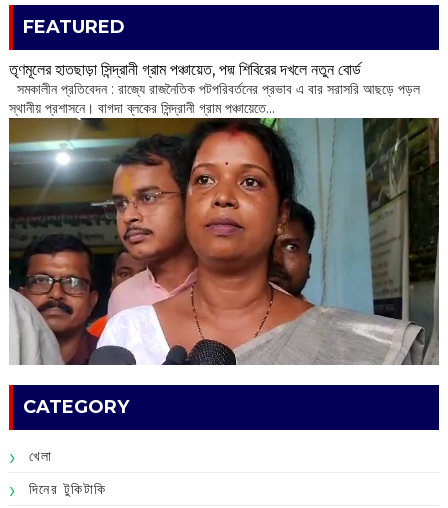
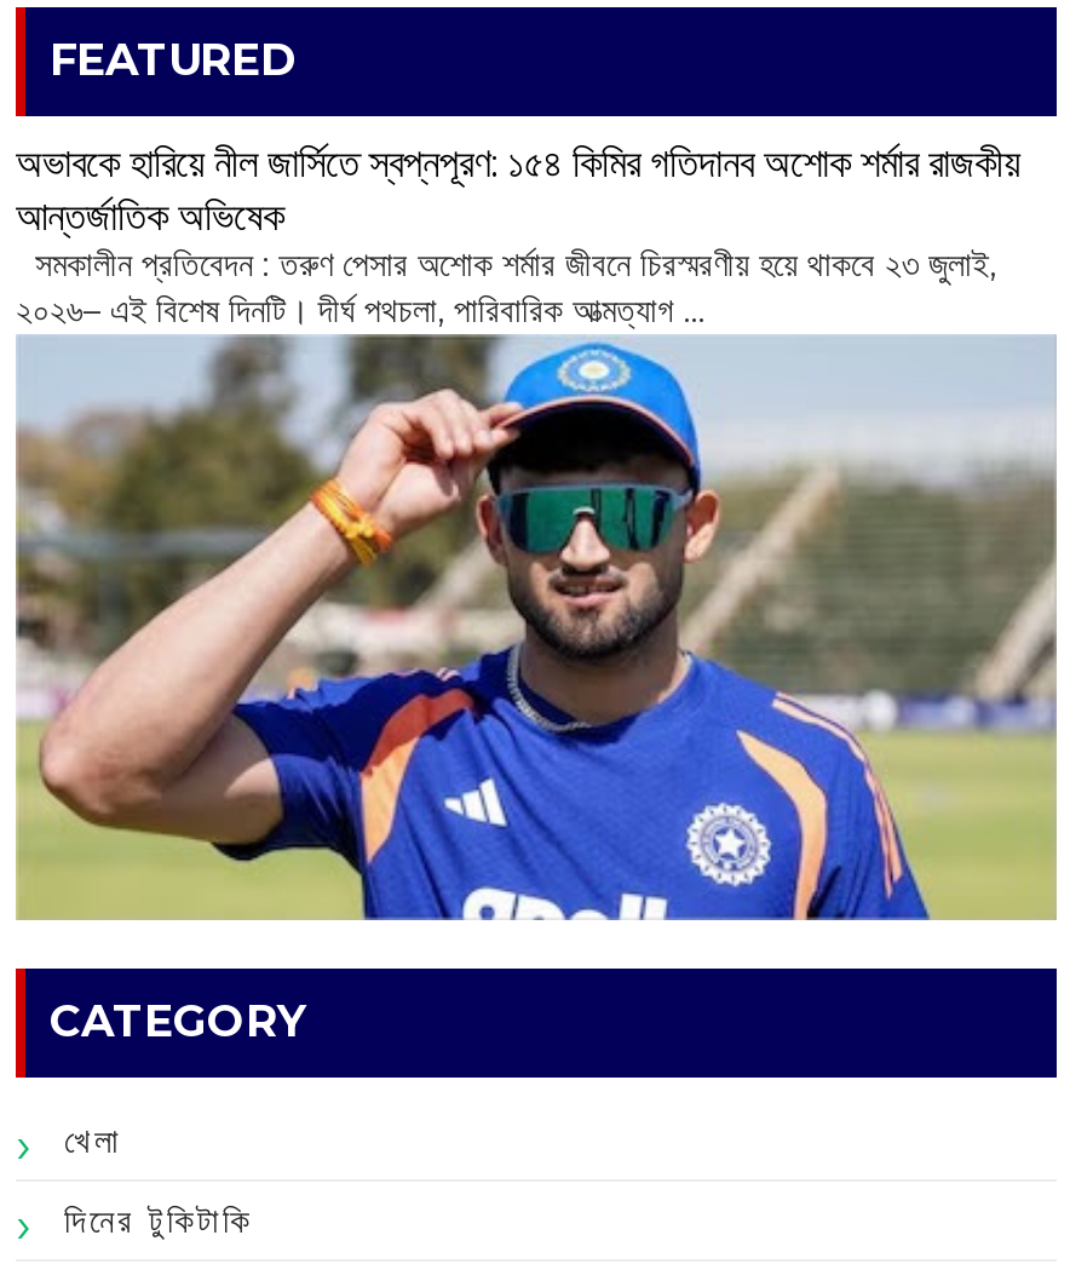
[9,59,420,117] তৃণমূলের হাতছাড়া সিন্দ্রানী গ্রাম পঞ্চায়েত, পদ্ম শিবিরের দখলে নতুন বোর্ড | সমকালীন প্রতিবেদন : রাজ্যে রাজনৈতিক পটপরিবর্তনের প্রভাব এ বার সরাসরি আছড়ে পড়ল | স্থানীয় প্রশাসনে। বাগদা ব্লকের সিন্দ্রানী গ্রাম পঞ্চায়েতে... -> [16,137,1020,331] অভাবকে হারিয়ে নীল জার্সিতে স্বপ্নপূরণ: ১৫৪ কিমির গতিদানব অশোক শর্মার রাজকীয় | আন্তর্জাতিক অভিষেক | ‌ সমকালীন প্রতিবেদন : তরুণ পেসার অশোক শর্মার জীবনে চিরস্মরণীয় হয়ে থাকবে ২৩ জুলাই, | ২০২৬– এই বিশেষ দিনটি। দীর্ঘ পথচলা, পারিবারিক আত্মত্যাগ ...
[8,117,440,366] [image] -> [13,322,1057,923] [image]

